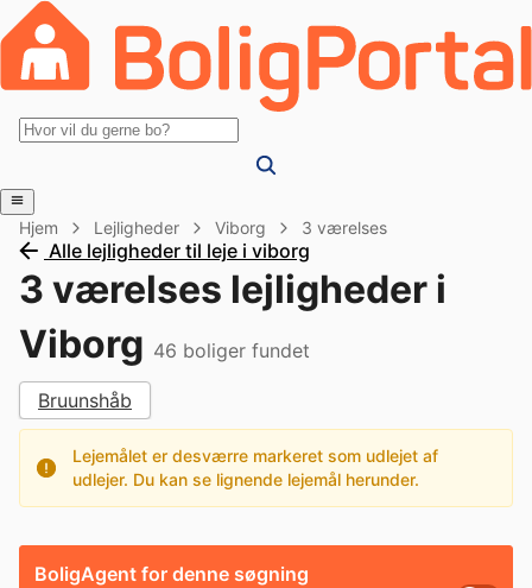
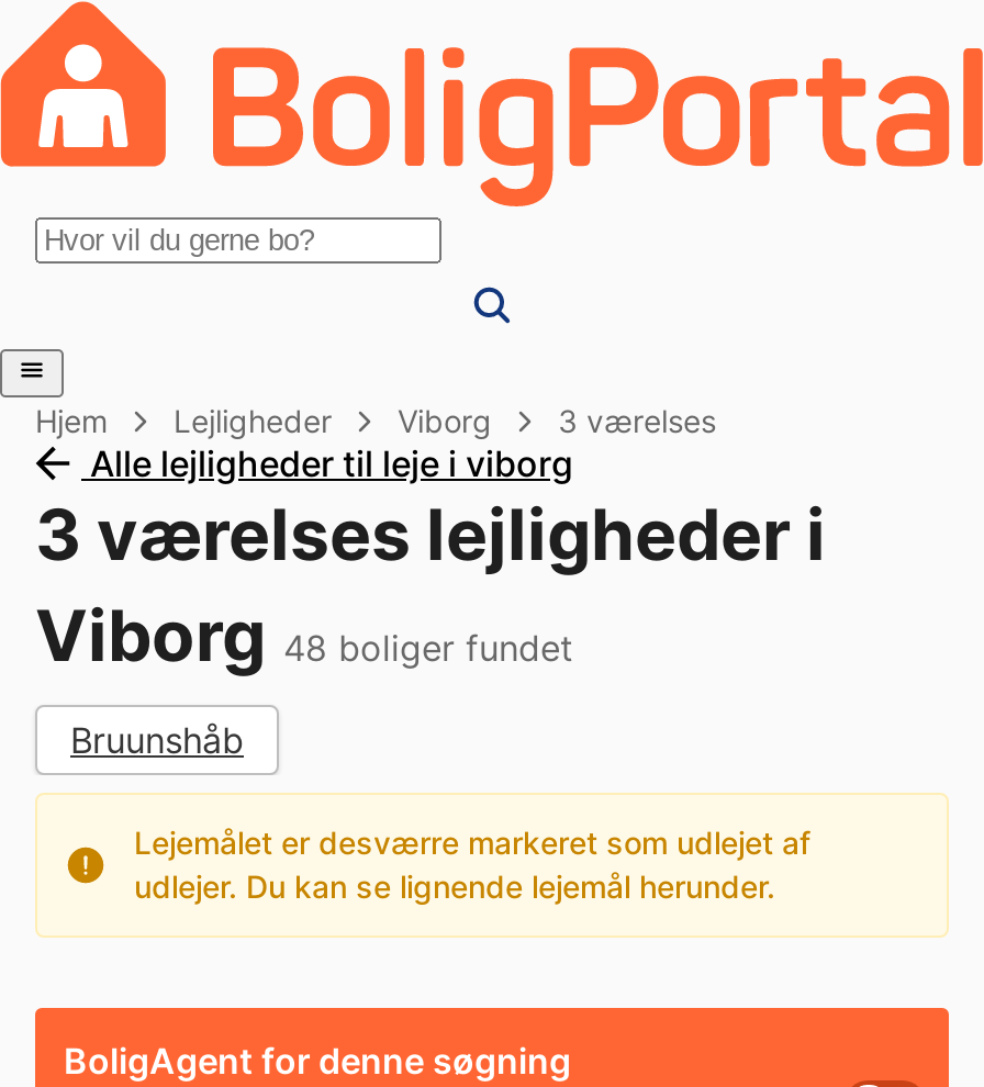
[19,321,310,367] Viborg 46 boliger fundet -> [35,593,573,679] Viborg 48 boliger fundet

